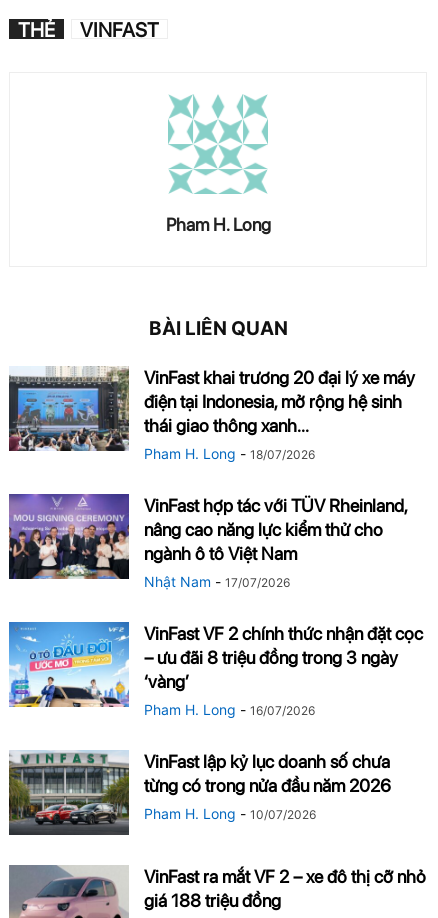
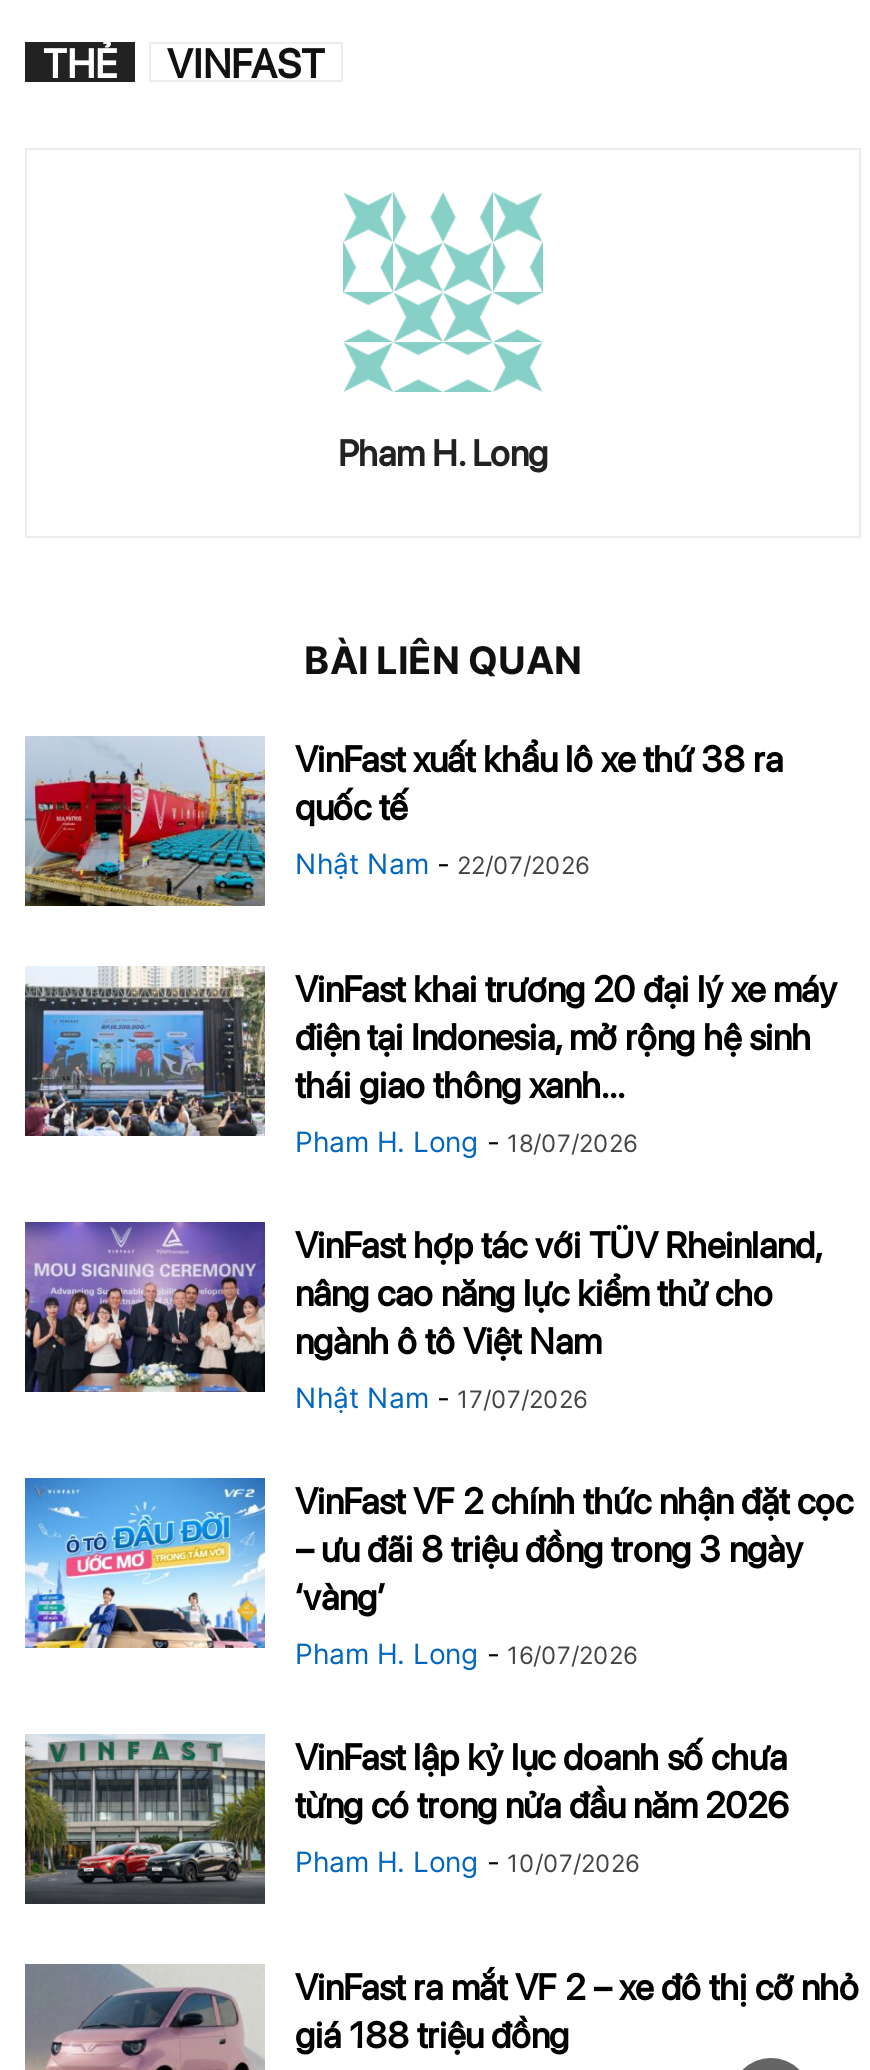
none -> [23,736,783,908] [image] | VinFast xuất khẩu lô xe thứ 38 ra | quốc tế | Nhật Nam - 22/07/2026

